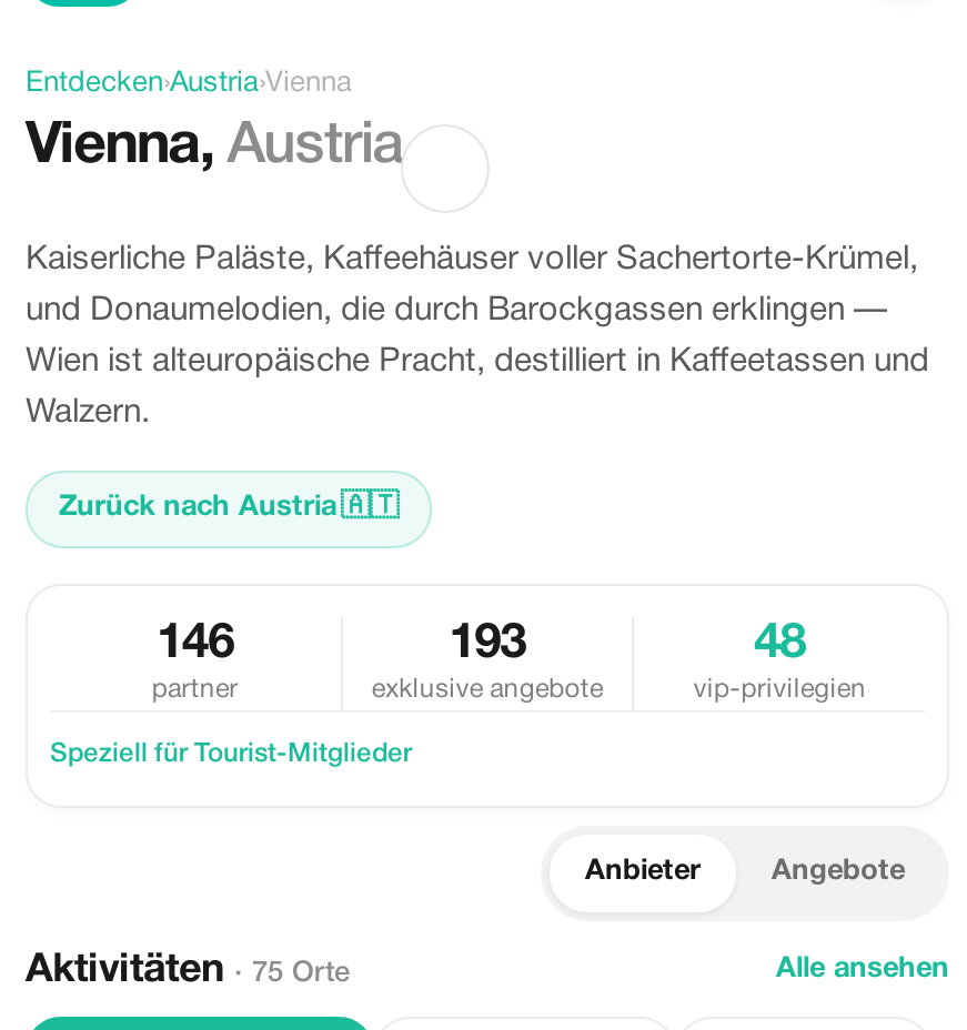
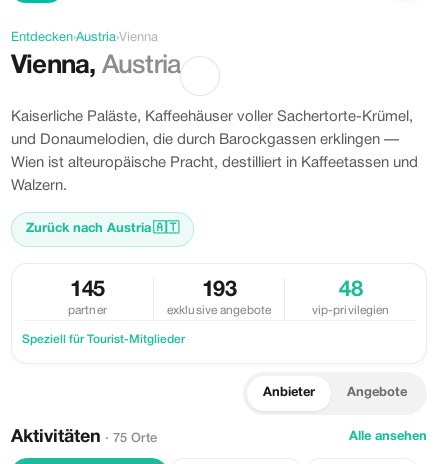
[157,622,234,666] 146 -> [70,280,105,300] 145

